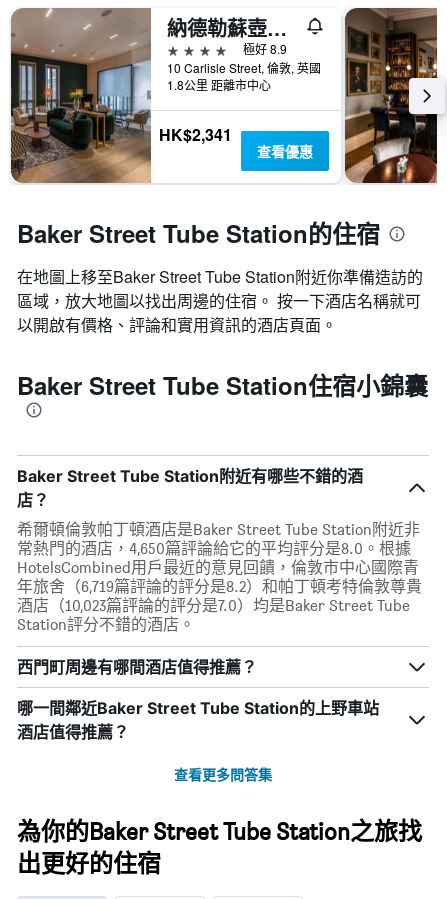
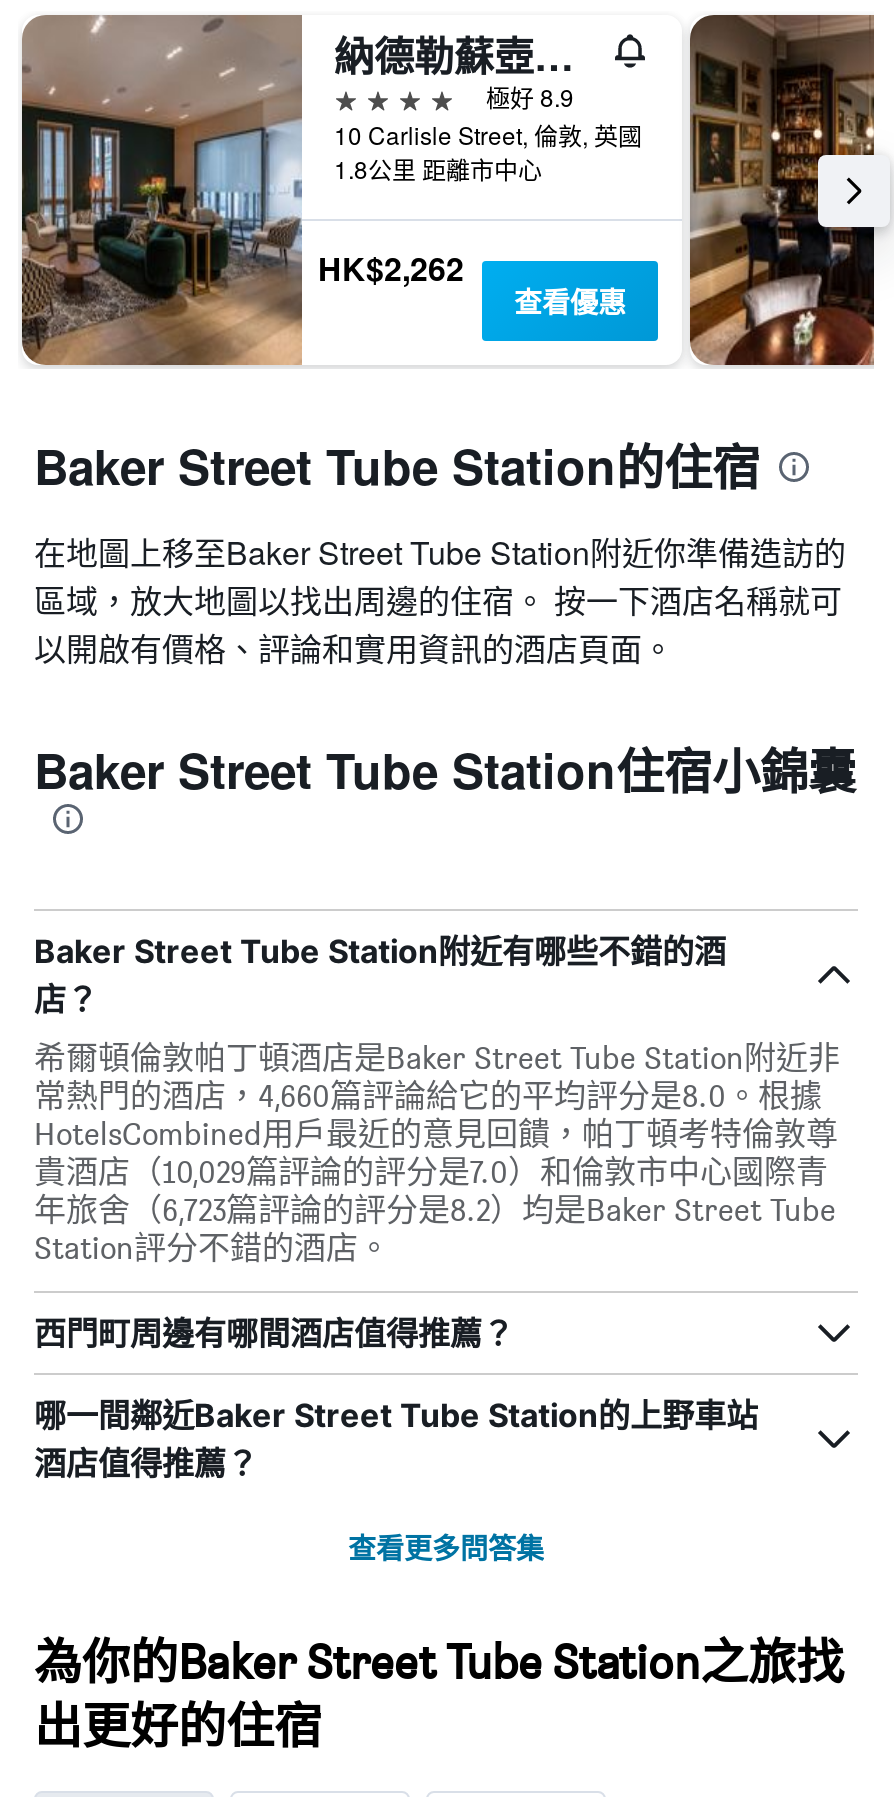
[159,122,232,145] HK$2,341 -> [318,244,464,290] HK$2,262
[17,539,422,615] 常熱門的酒店，4,650篇評論給它的平均評分是8.0。根據 | HotelsCombined用戶最近的意見回饋，倫敦市中心國際青 | 年旅舍（6,719篇評論的評分是8.2）和帕丁頓考特倫敦尊貴 | 酒店（10,023篇評論的評分是7.0）均是Baker Street Tube -> [34,1077,838,1229] 常熱門的酒店，4,660篇評論給它的平均評分是8.0。根據 | HotelsCombined用戶最近的意見回饋，帕丁頓考特倫敦尊 | 貴酒店（10,029篇評論的評分是7.0）和倫敦市中心國際青 | 年旅舍（6,723篇評論的評分是8.2）均是Baker Street Tube

